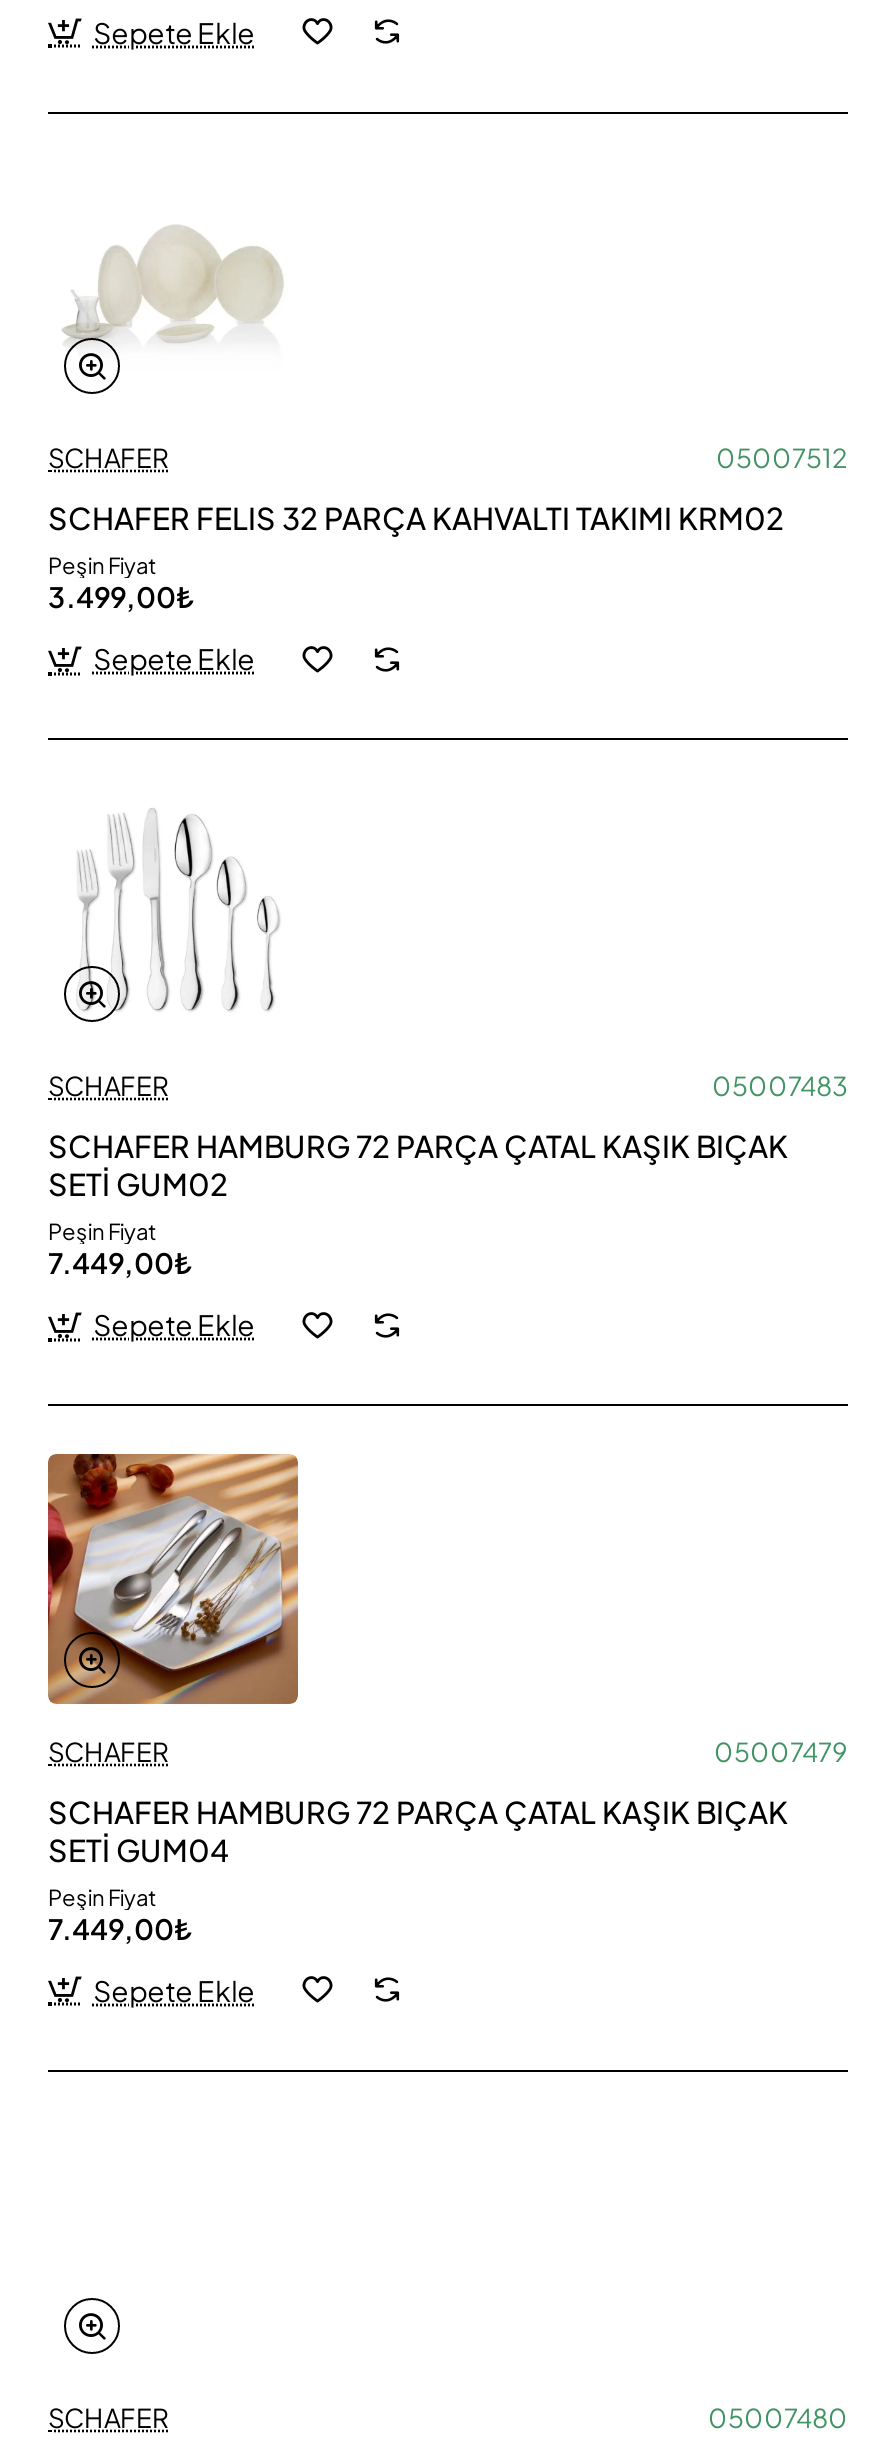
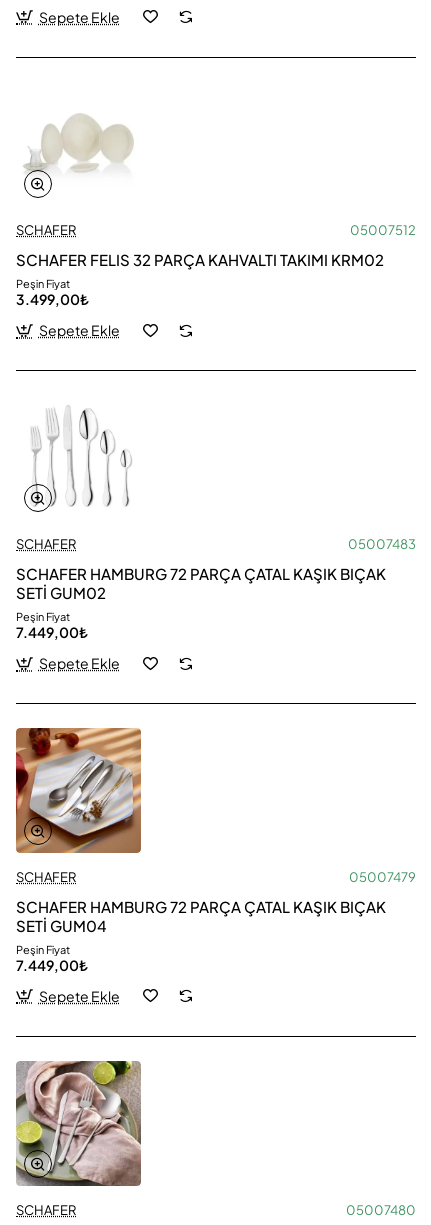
none -> [15,1060,142,1187] [image]

